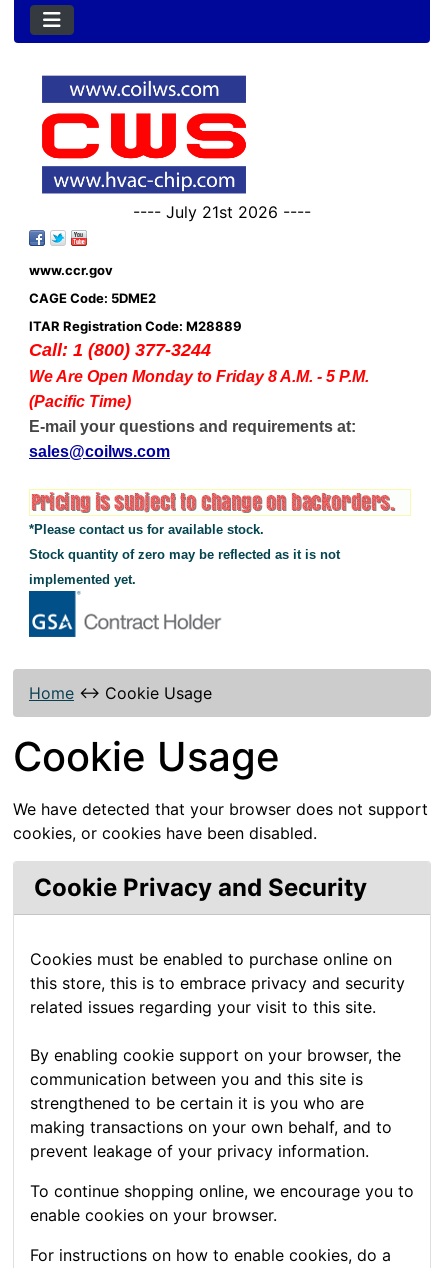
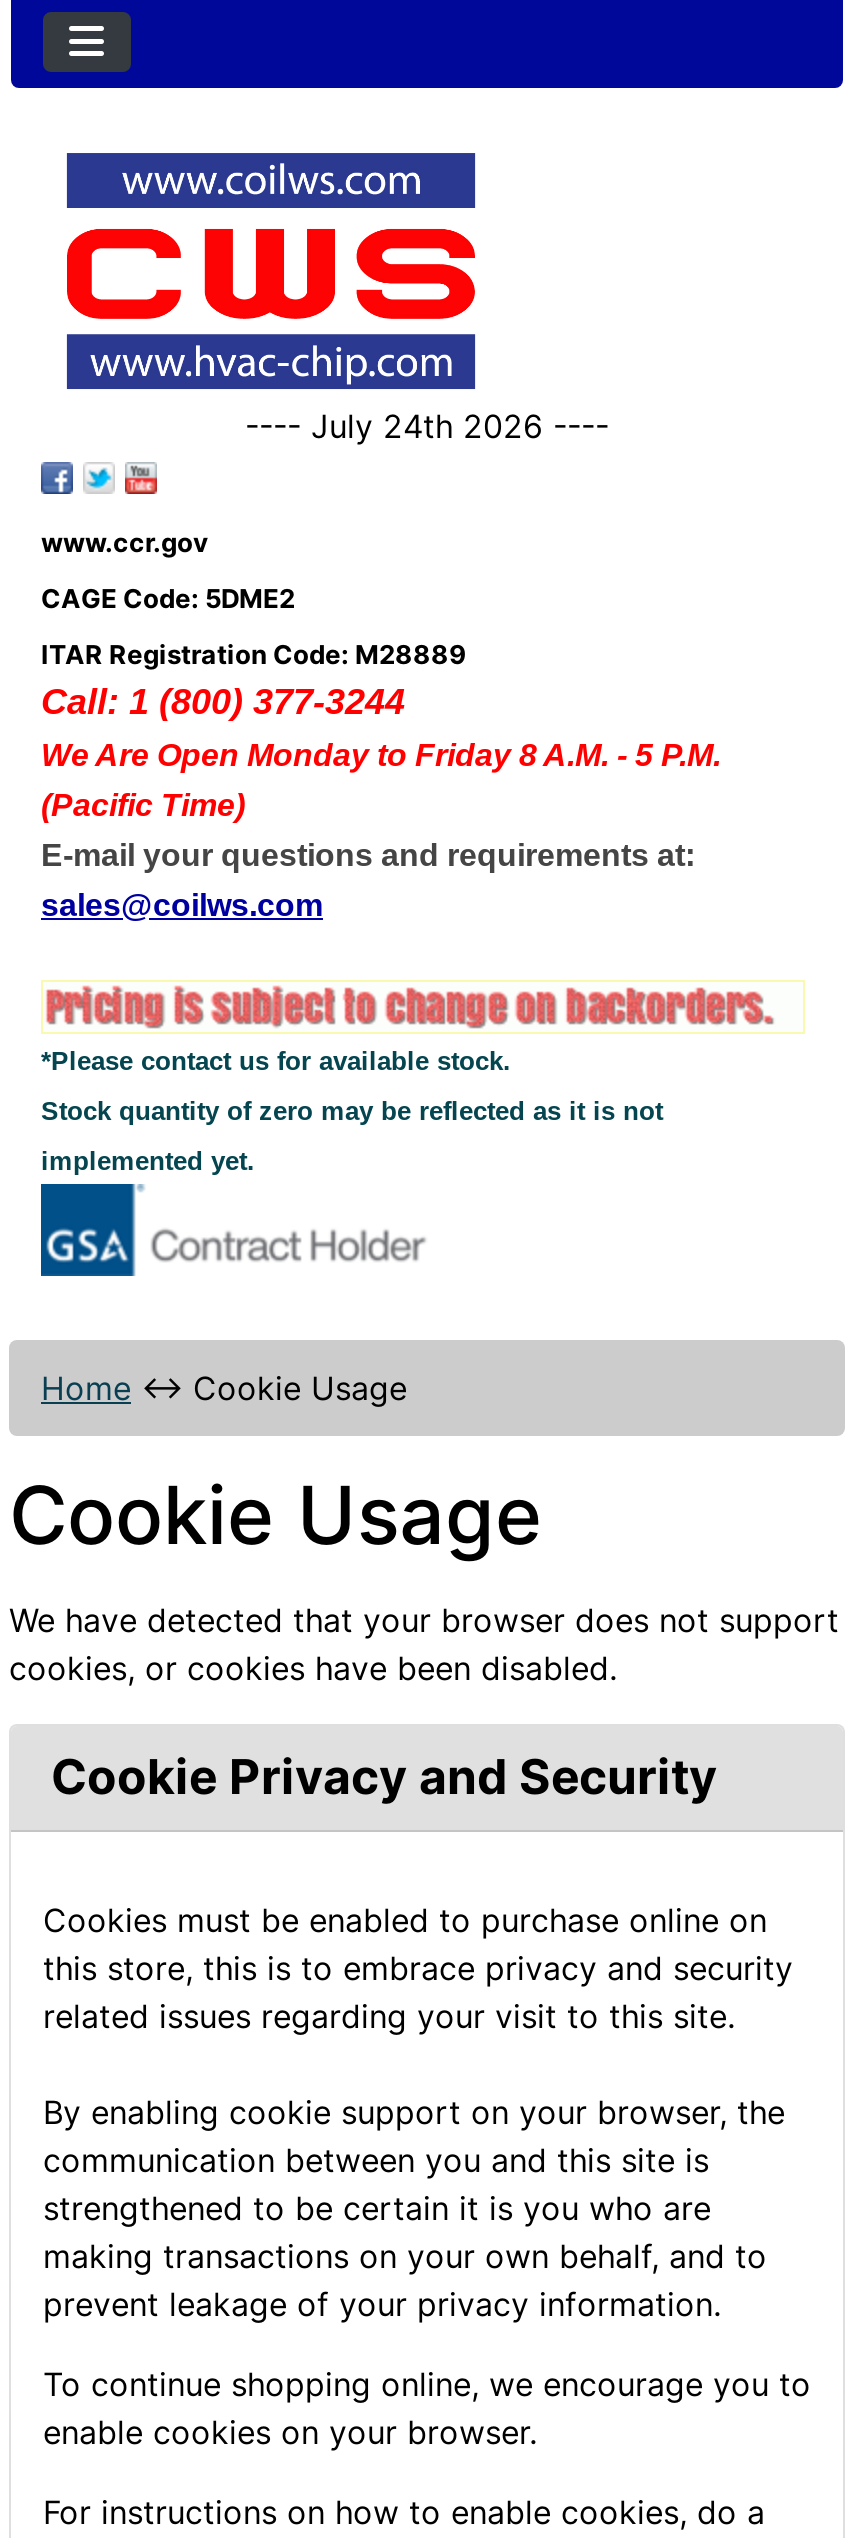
[133,202,311,222] ---- July 21st 2026 ---- -> [245,407,609,447] ---- July 24th 2026 ----

